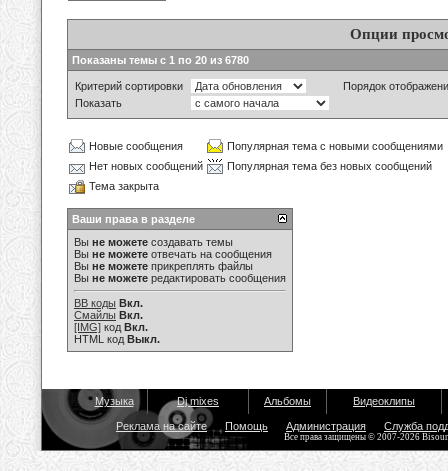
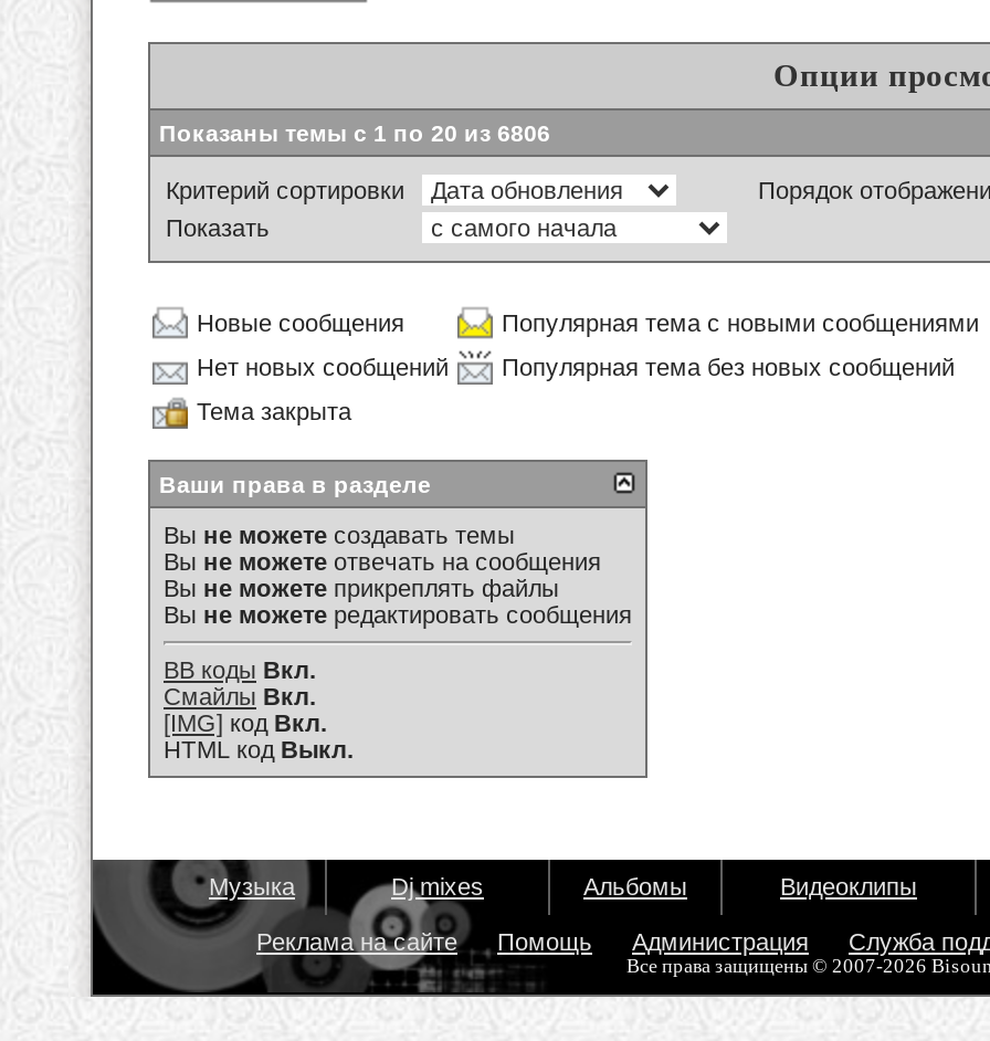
[72,54,249,66] Показаны темы с 1 по 20 из 6780 -> [159,119,550,146] Показаны темы с 1 по 20 из 6806

